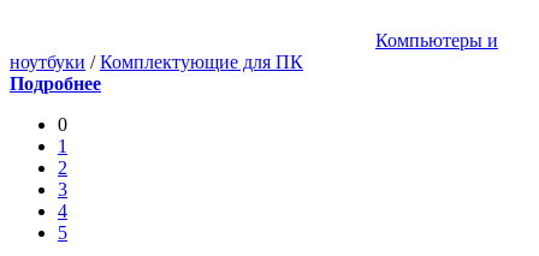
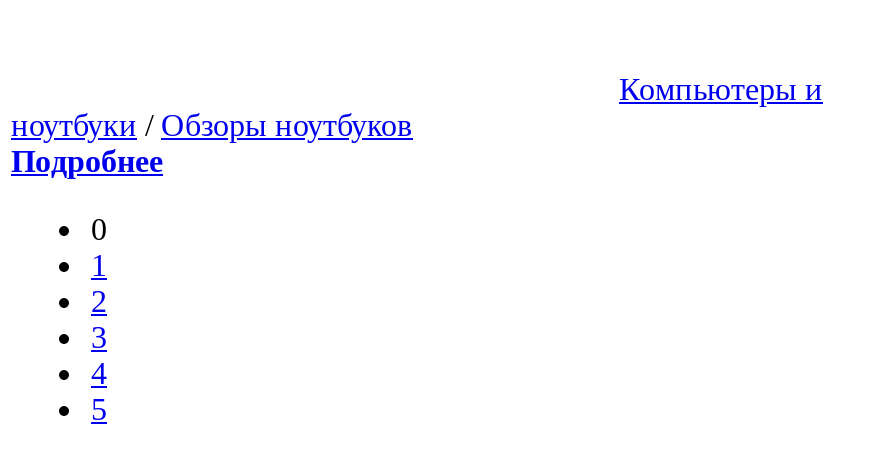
[10,52,303,72] ноутбуки / Комплектующие для ПК -> [11,108,413,142] ноутбуки / Обзоры ноутбуков

